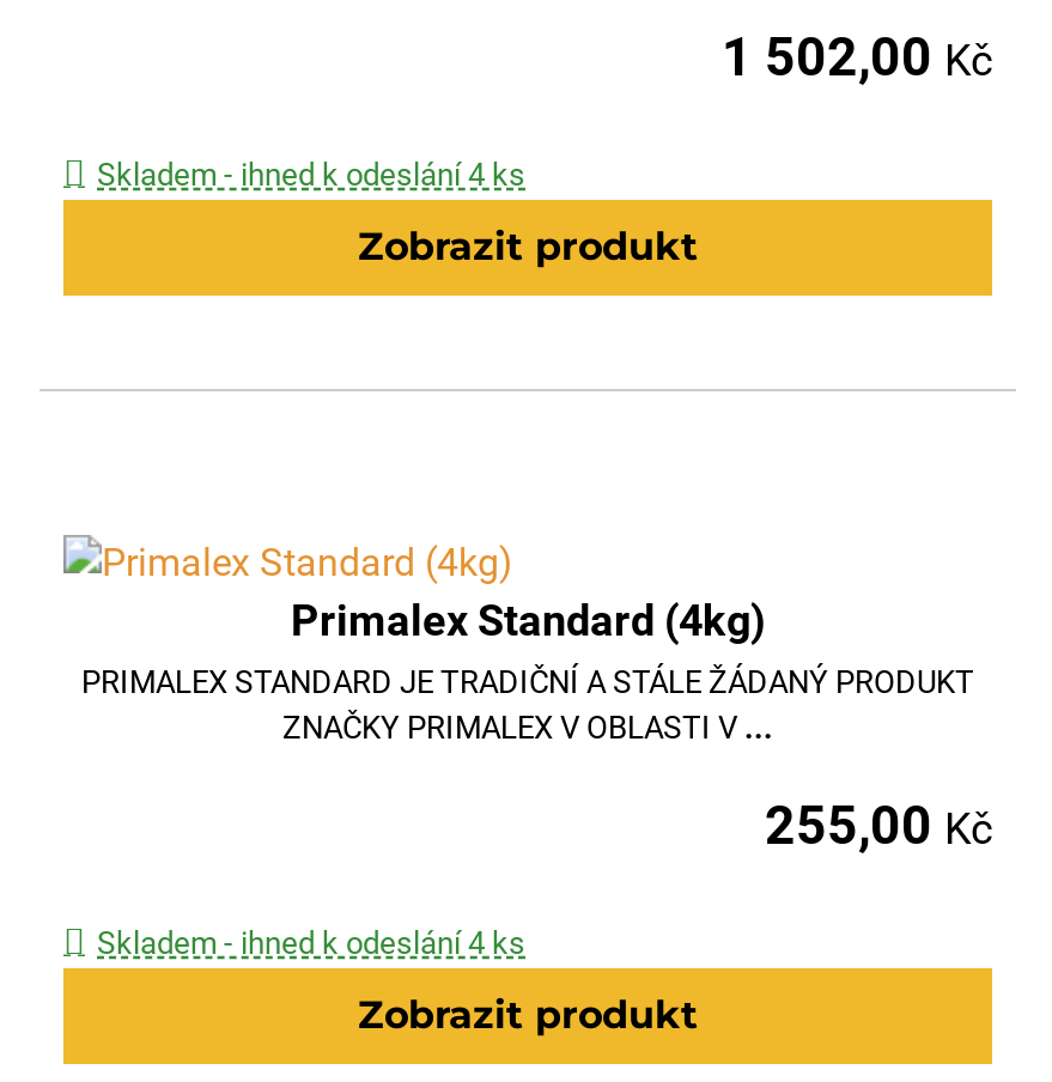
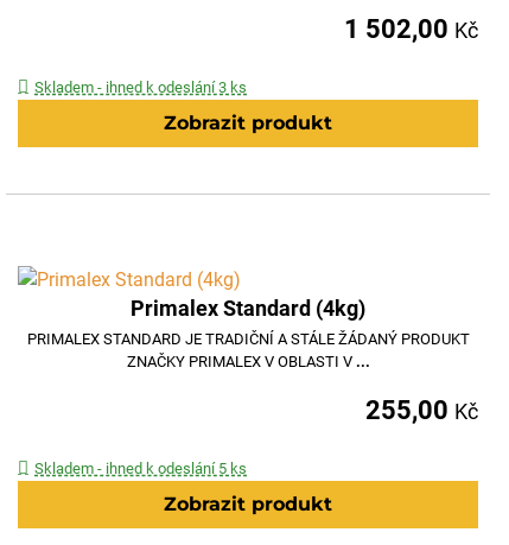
[97,158,525,194] Skladem - ihned k odeslání 4 ks -> [34,79,247,97] Skladem - ihned k odeslání 3 ks
[97,926,525,962] Skladem - ihned k odeslání 4 ks -> [34,460,247,478] Skladem - ihned k odeslání 5 ks

